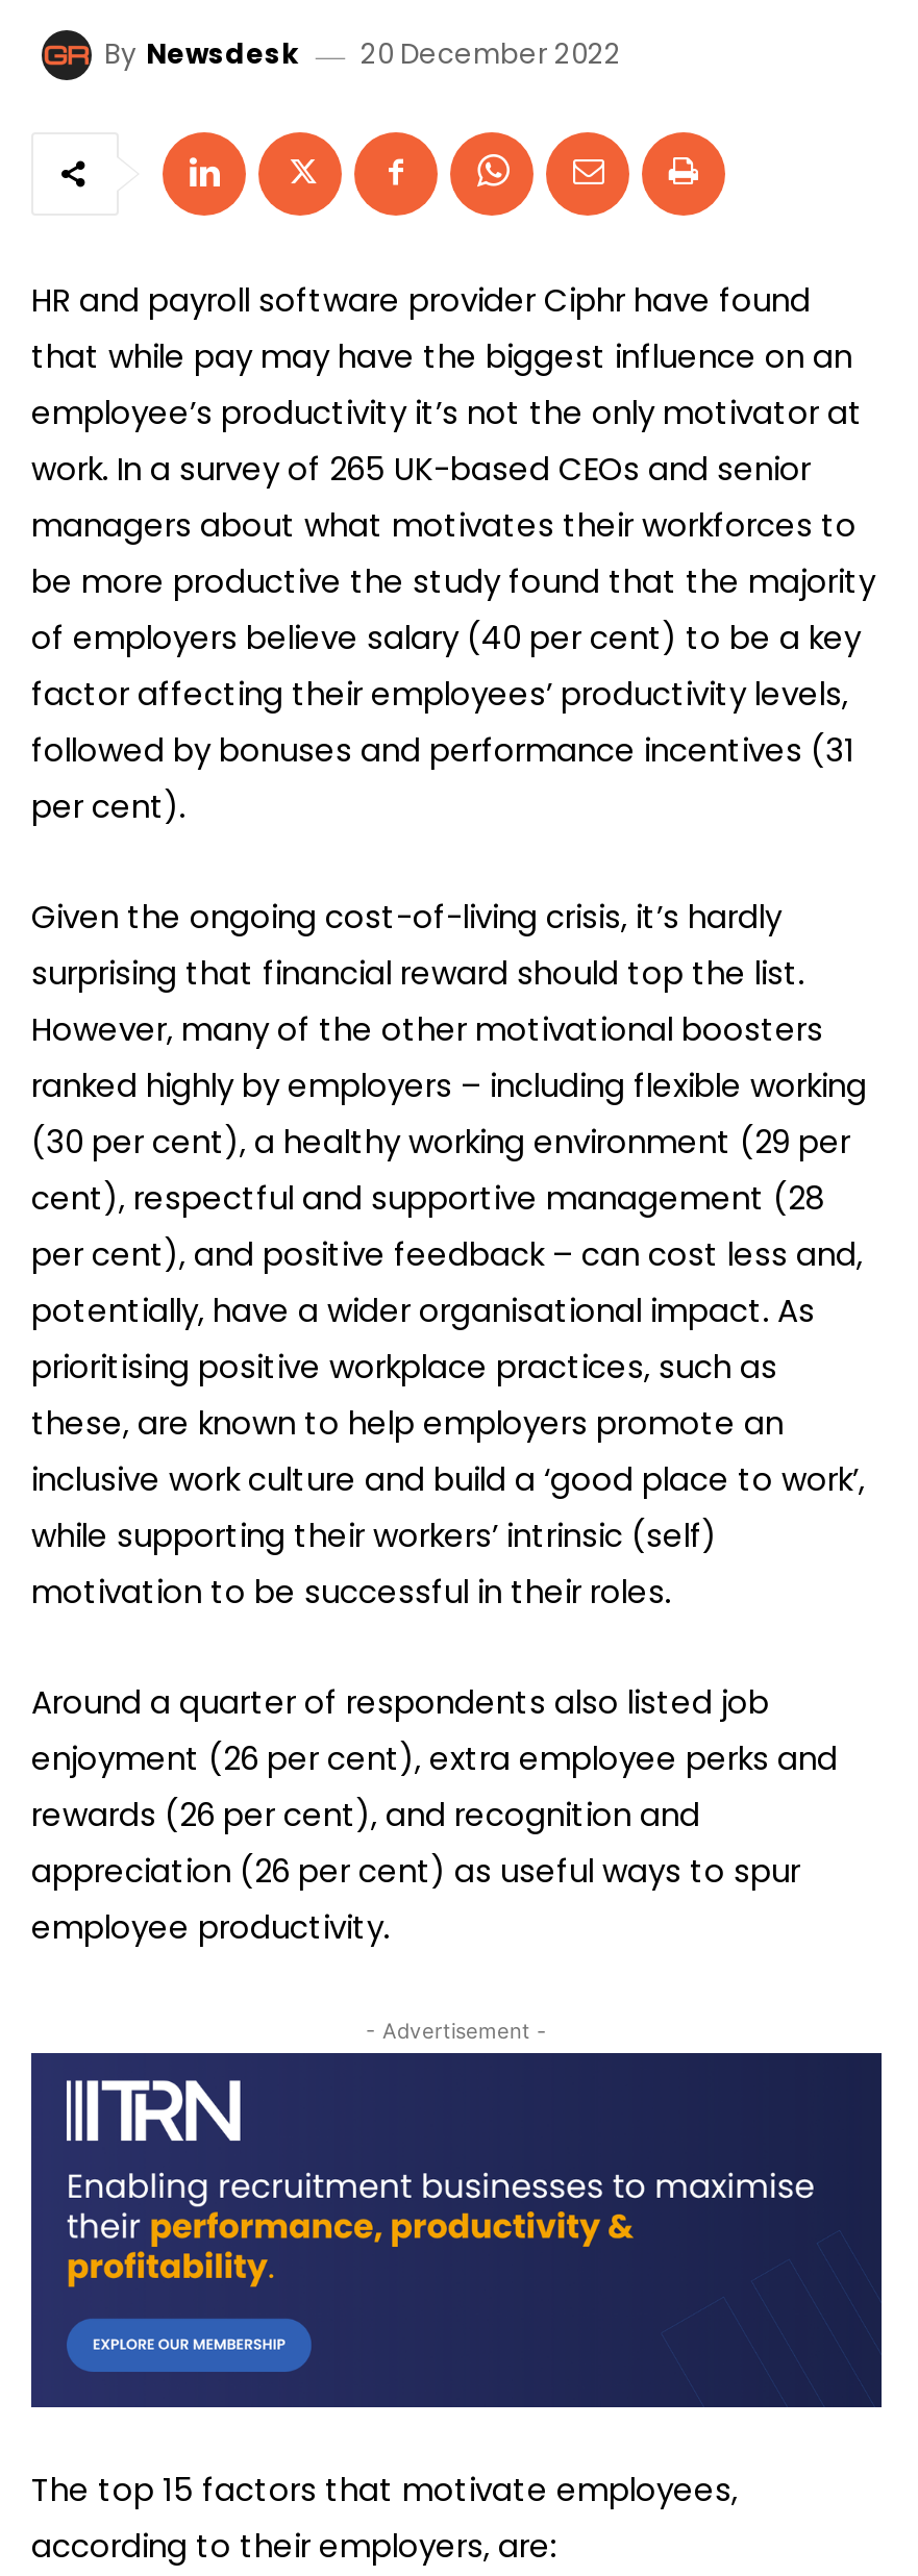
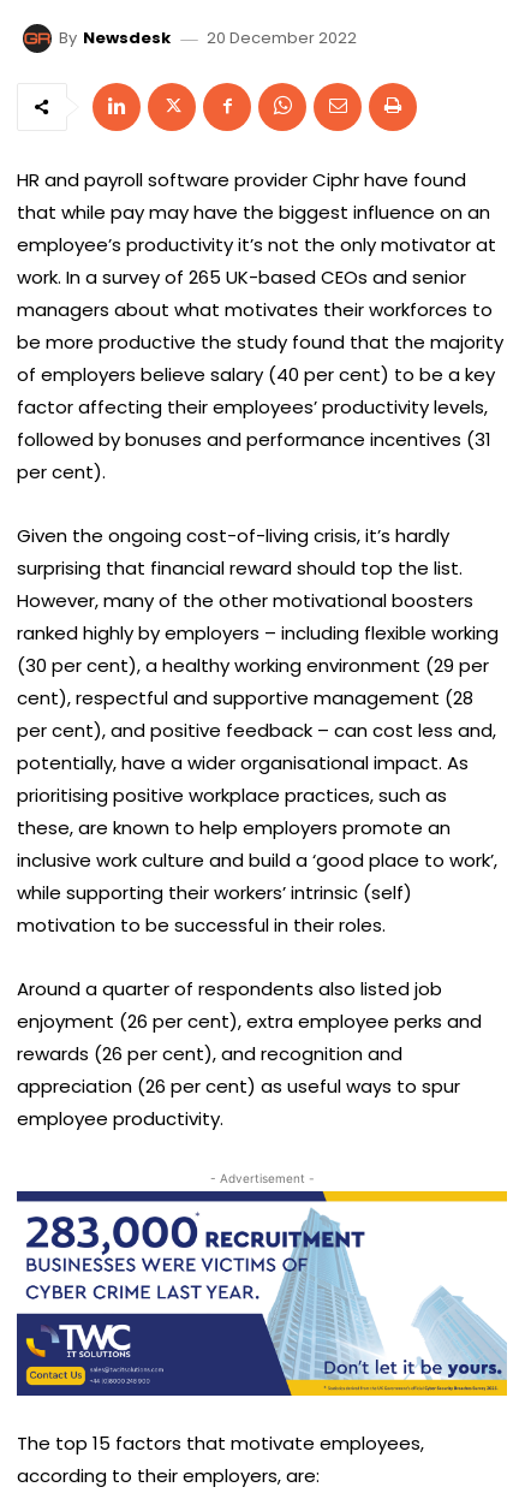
[29,2051,884,2409] [image] -> [17,1190,508,1397] [image]

